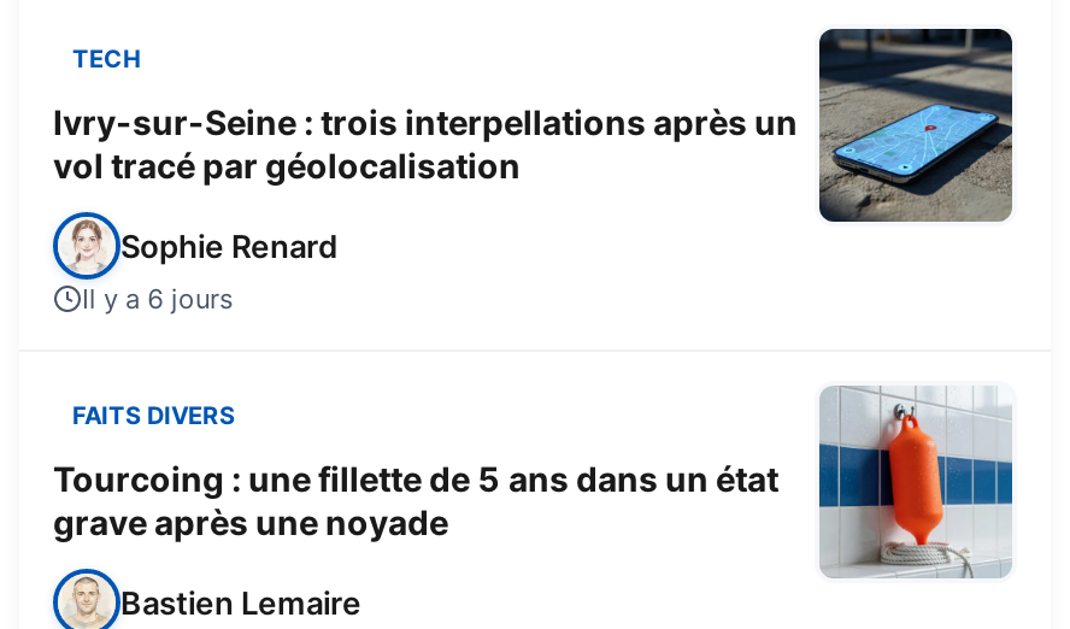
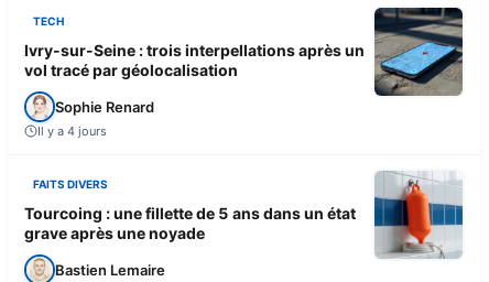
[82,281,234,315] Il y a 6 jours -> [37,123,107,138] Il y a 4 jours

